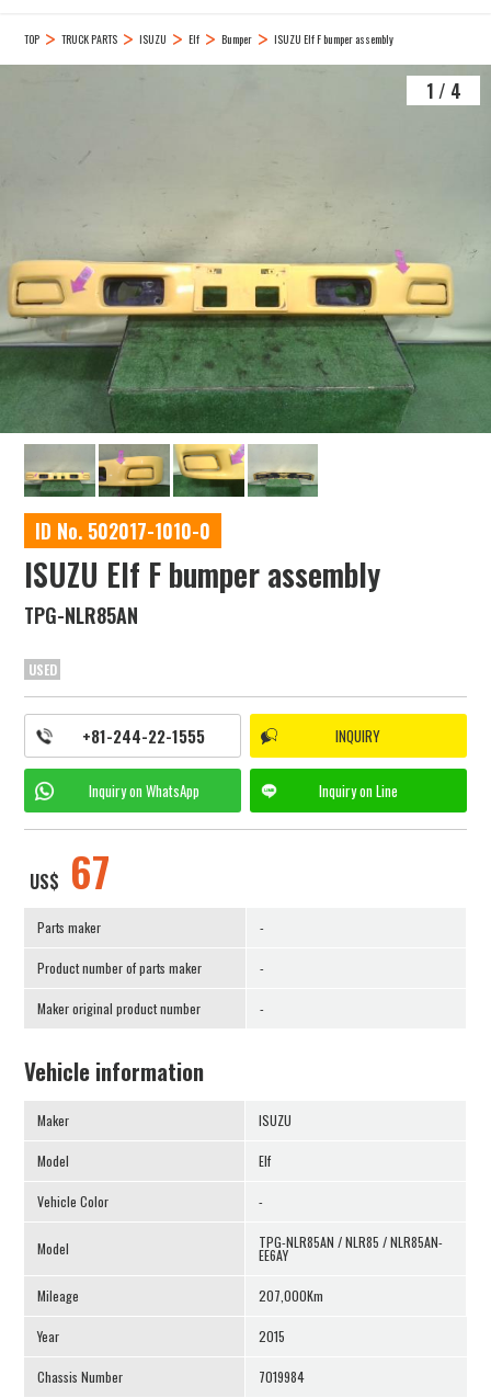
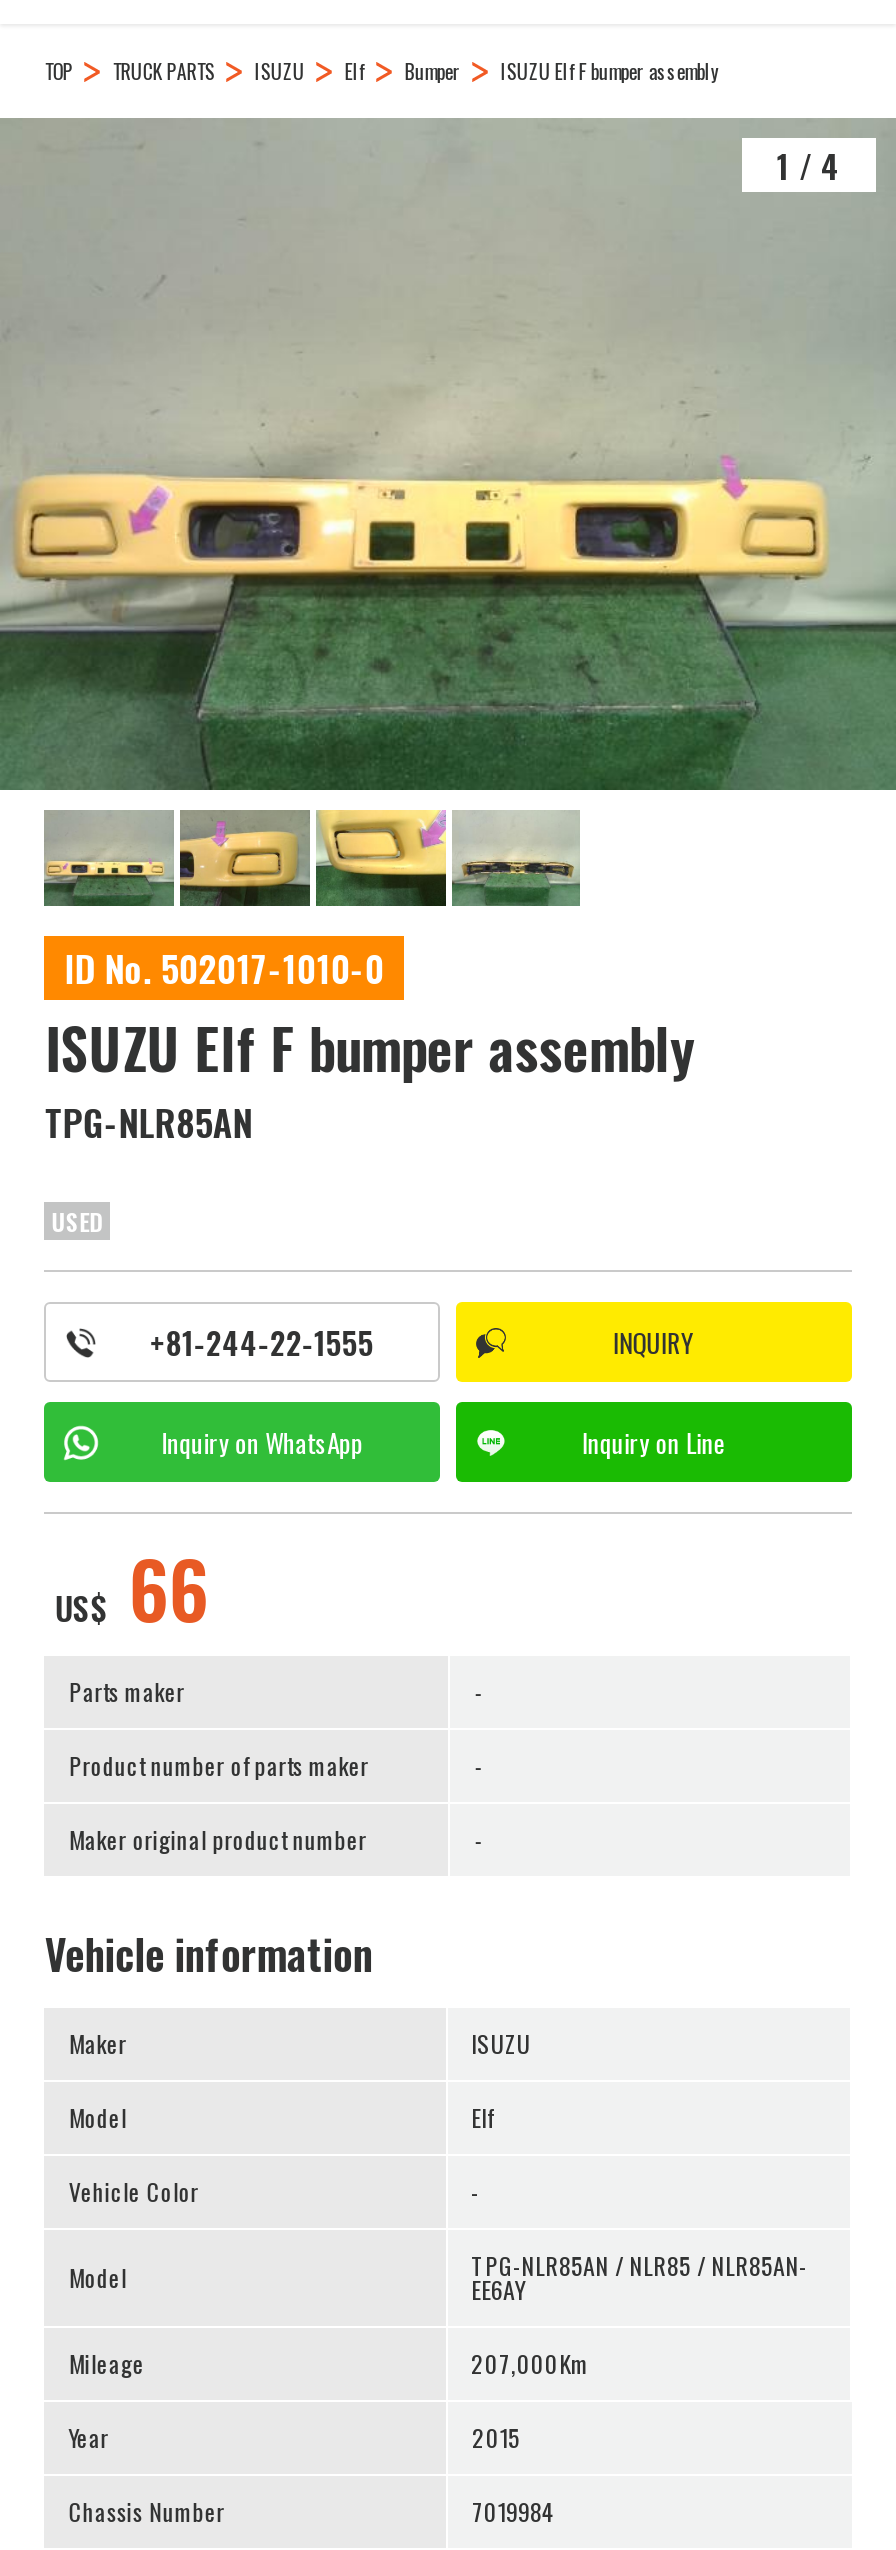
[30,840,110,902] US$ 67 -> [55,1533,209,1645] US$ 66

